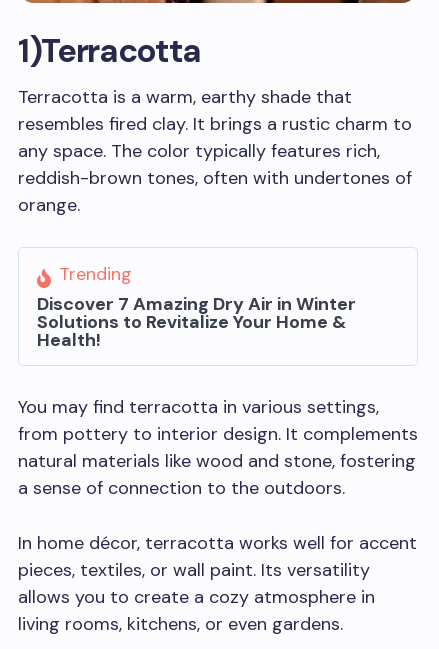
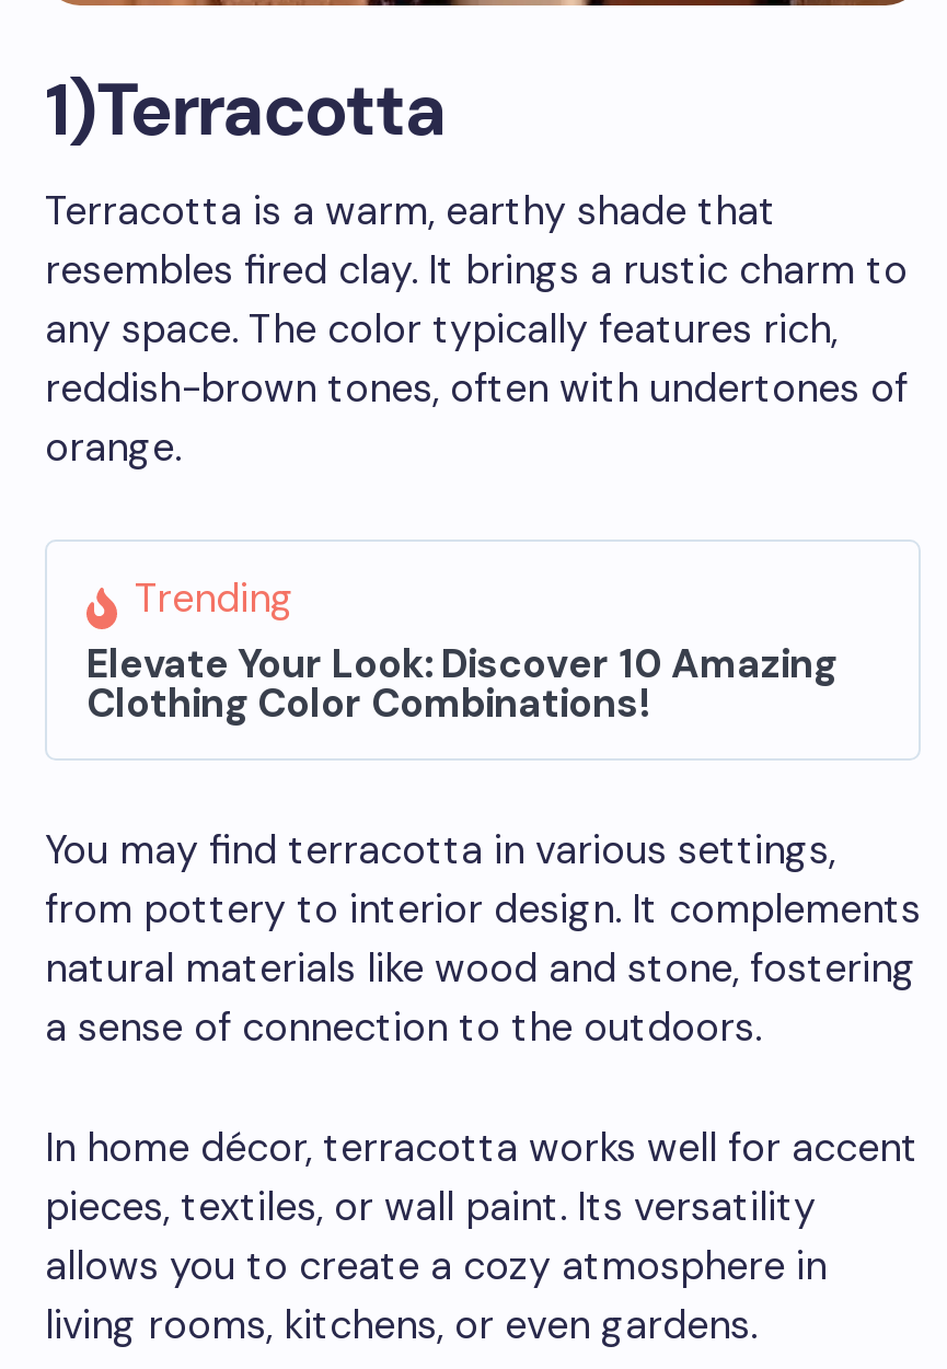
[37,292,356,352] Discover 7 Amazing Dry Air in Winter | Solutions to Revitalize Your Home & | Health! -> [86,639,838,731] Elevate Your Look: Discover 10 Amazing | Clothing Color Combinations!

